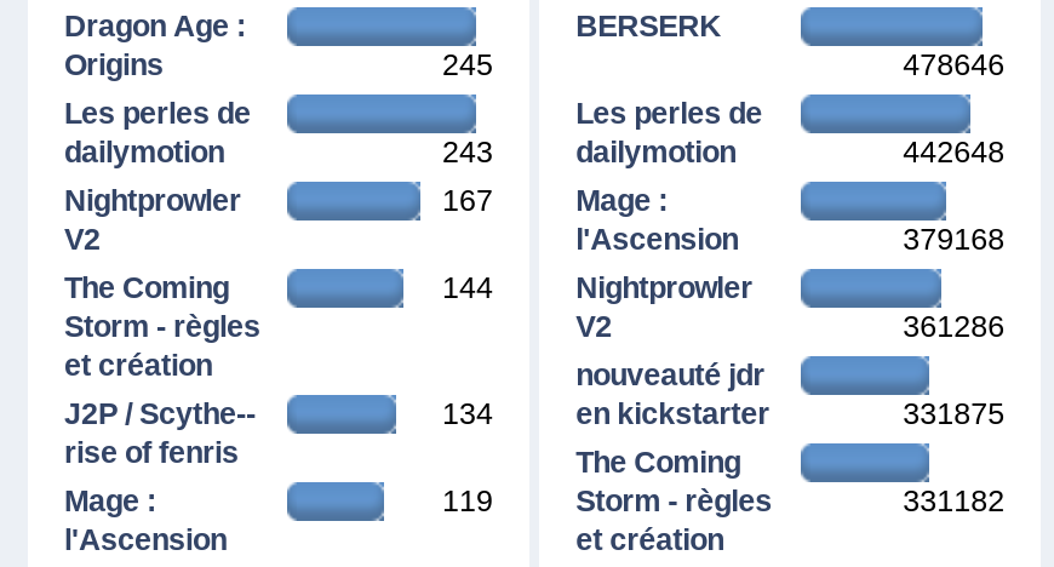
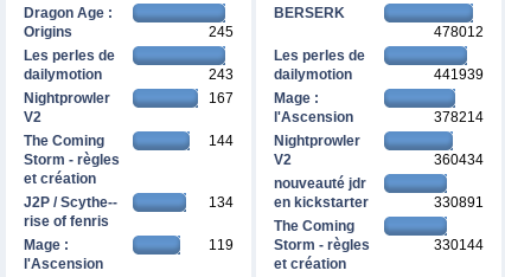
[903,49,1005,83] 478646 -> [434,24,484,40] 478012
[903,136,1005,170] 442648 -> [434,66,484,83] 441939
[903,223,1005,257] 379168 -> [434,109,484,126] 378214
[903,310,1005,344] 361286 -> [434,152,484,168] 360434
[903,398,1005,432] 331875 -> [434,194,484,211] 330891
[903,485,1005,519] 331182 -> [434,237,484,253] 330144

